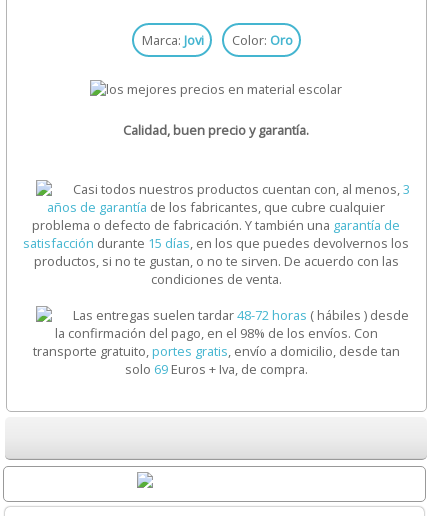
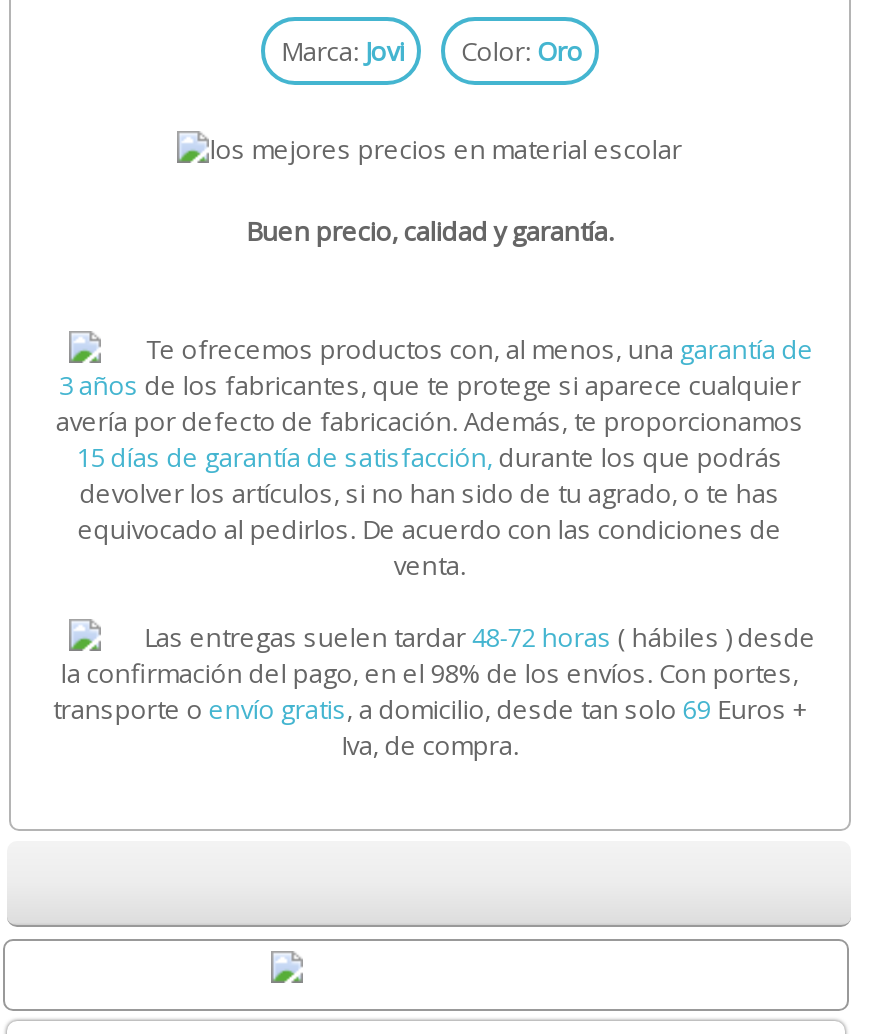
[123,121,309,139] Calidad, buen precio y garantía. -> [246,213,614,249] Buen precio, calidad y garantía.
[23,180,410,288] Casi todos nuestros productos cuentan con, al menos, 3 | años de garantía de los fabricantes, que cubre cualquier | problema o defecto de fabricación. Y también una garantía de | satisfacción durante 15 días, en los que puedes devolvernos los | productos, si no te gustan, o no te sirven. De acuerdo con las | condiciones de venta. -> [56,331,814,583] Te ofrecemos productos con, al menos, una garantía de | 3 años de los fabricantes, que te protege si aparece cualquier | avería por defecto de fabricación. Además, te proporcionamos | 15 días de garantía de satisfacción, durante los que podrás | devolver los artículos, si no han sido de tu agrado, o te has | equivocado al pedirlos. De acuerdo con las condiciones de | venta.
[33,324,400,378] la confirmación del pago, en el 98% de los envíos. Con | transporte gratuito, portes gratis, envío a domicilio, desde tan | solo 69 Euros + Iva, de compra. -> [53,655,807,763] la confirmación del pago, en el 98% de los envíos. Con portes, | transporte o envío gratis, a domicilio, desde tan solo 69 Euros + | Iva, de compra.

